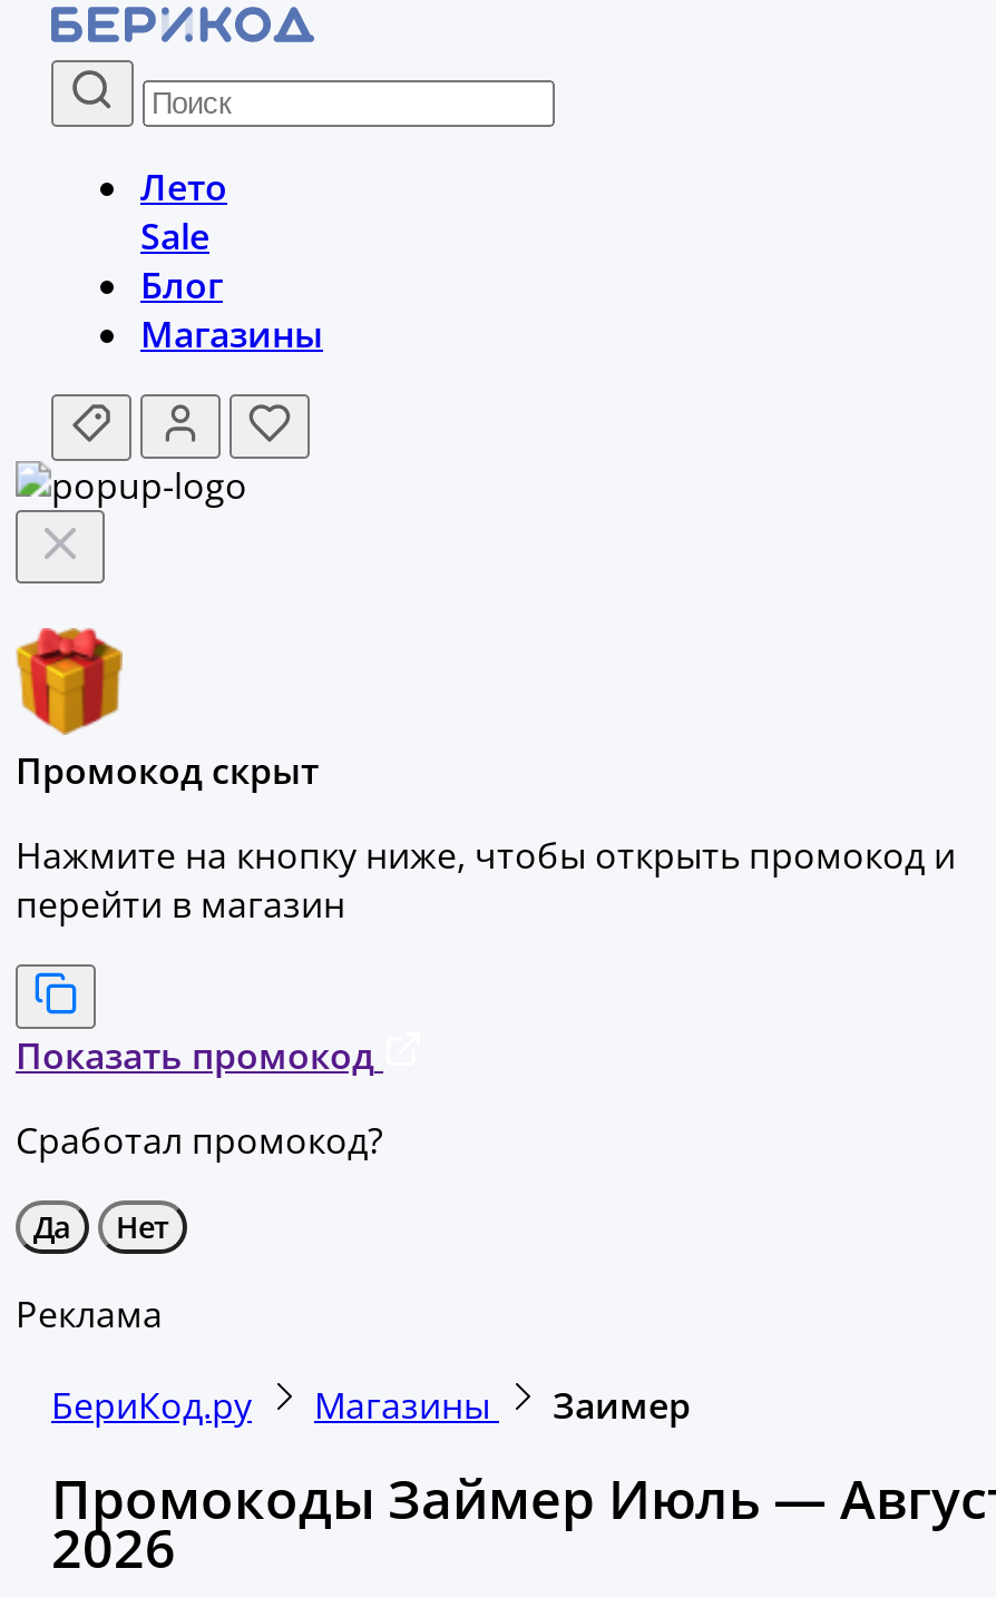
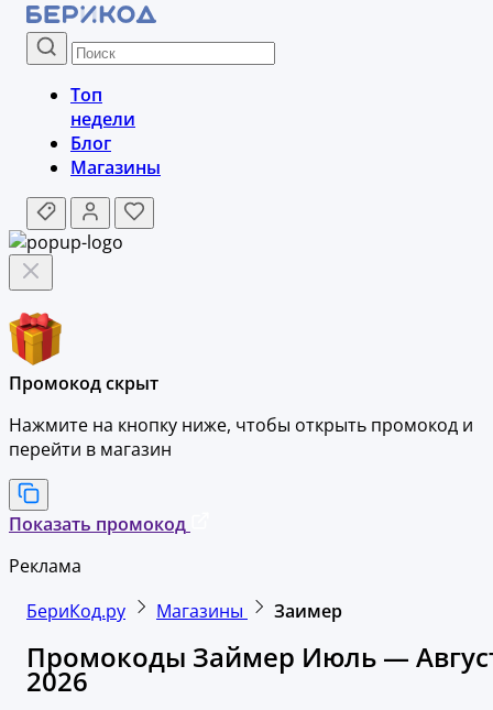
[140,163,227,261] Лето | Sale -> [70,83,135,131] Топ | недели
[16,1116,383,1247] Сработал промокод? | Да | Нет -> none

